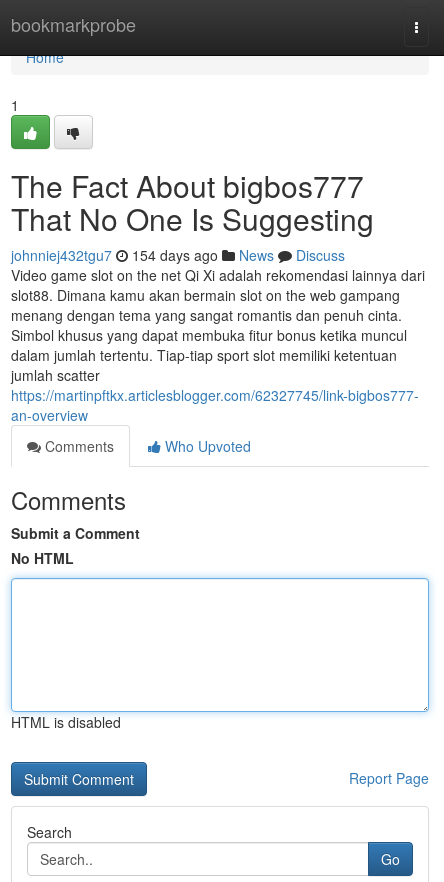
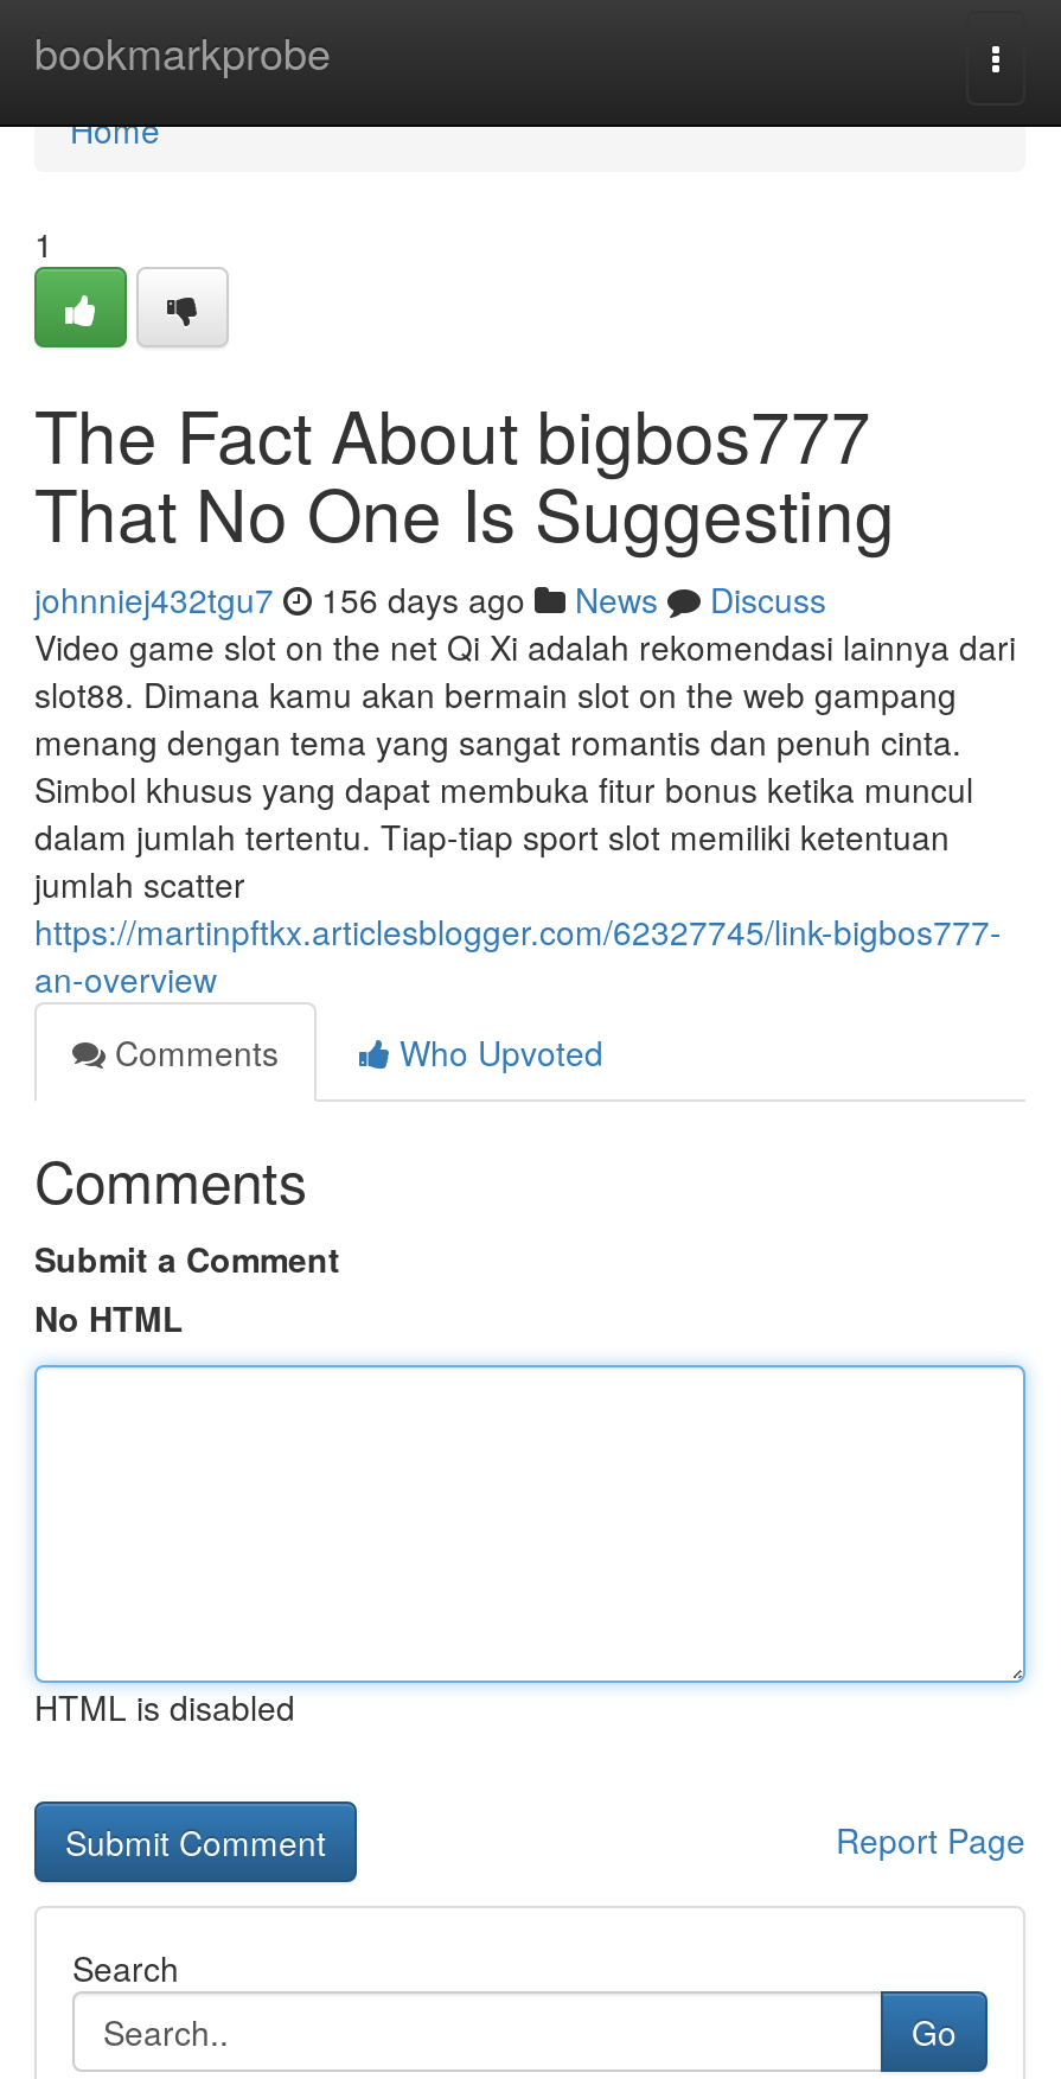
[11,245,345,265] johnniej432tgu7 154 days ago News Discuss -> [34,575,826,623] johnniej432tgu7 156 days ago News Discuss

